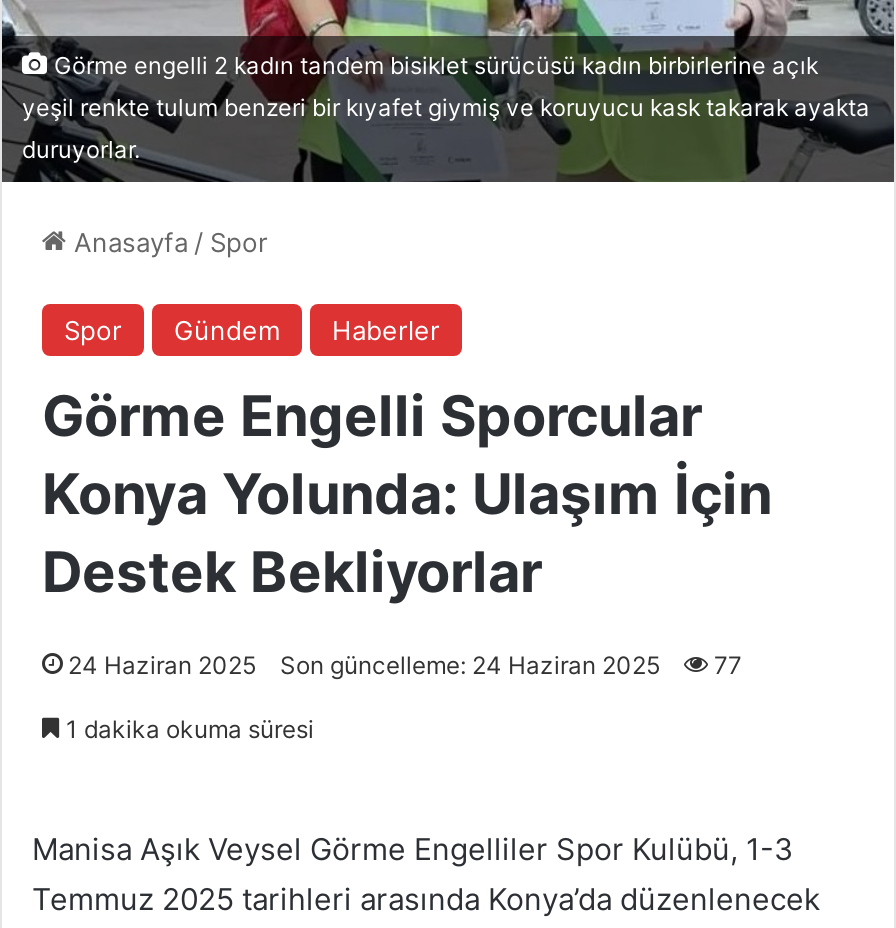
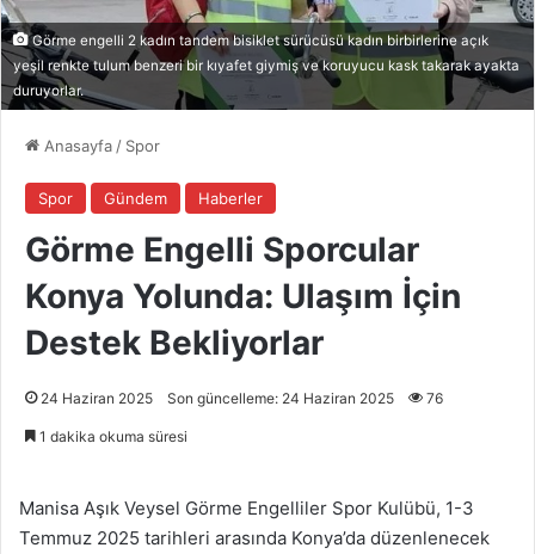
[68,651,742,681] 24 Haziran 2025 Son güncelleme: 24 Haziran 2025 77 -> [41,389,443,407] 24 Haziran 2025 Son güncelleme: 24 Haziran 2025 76

